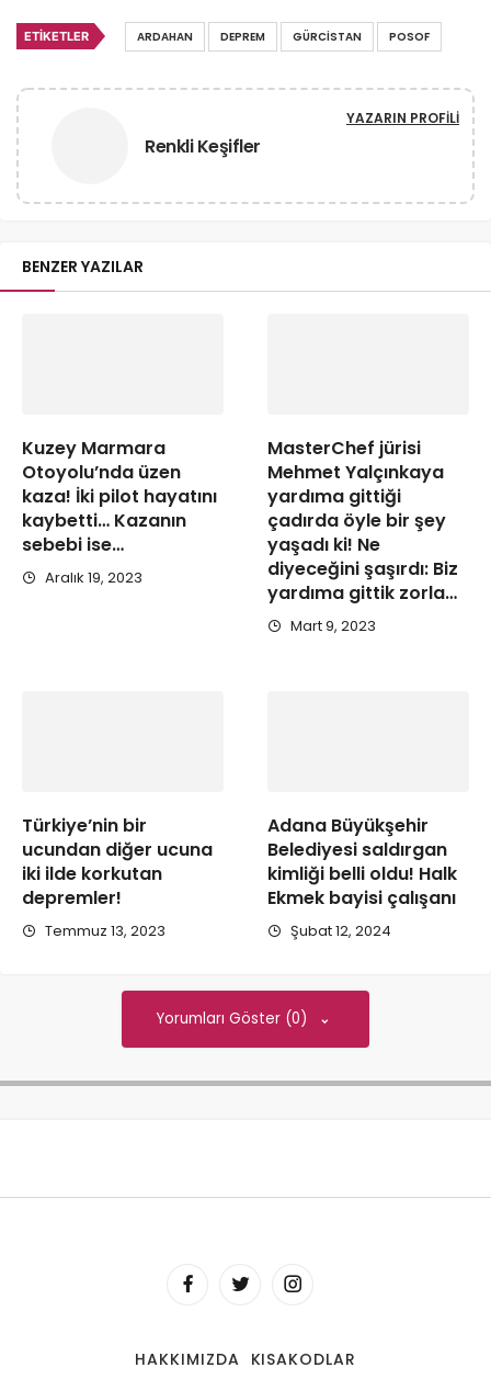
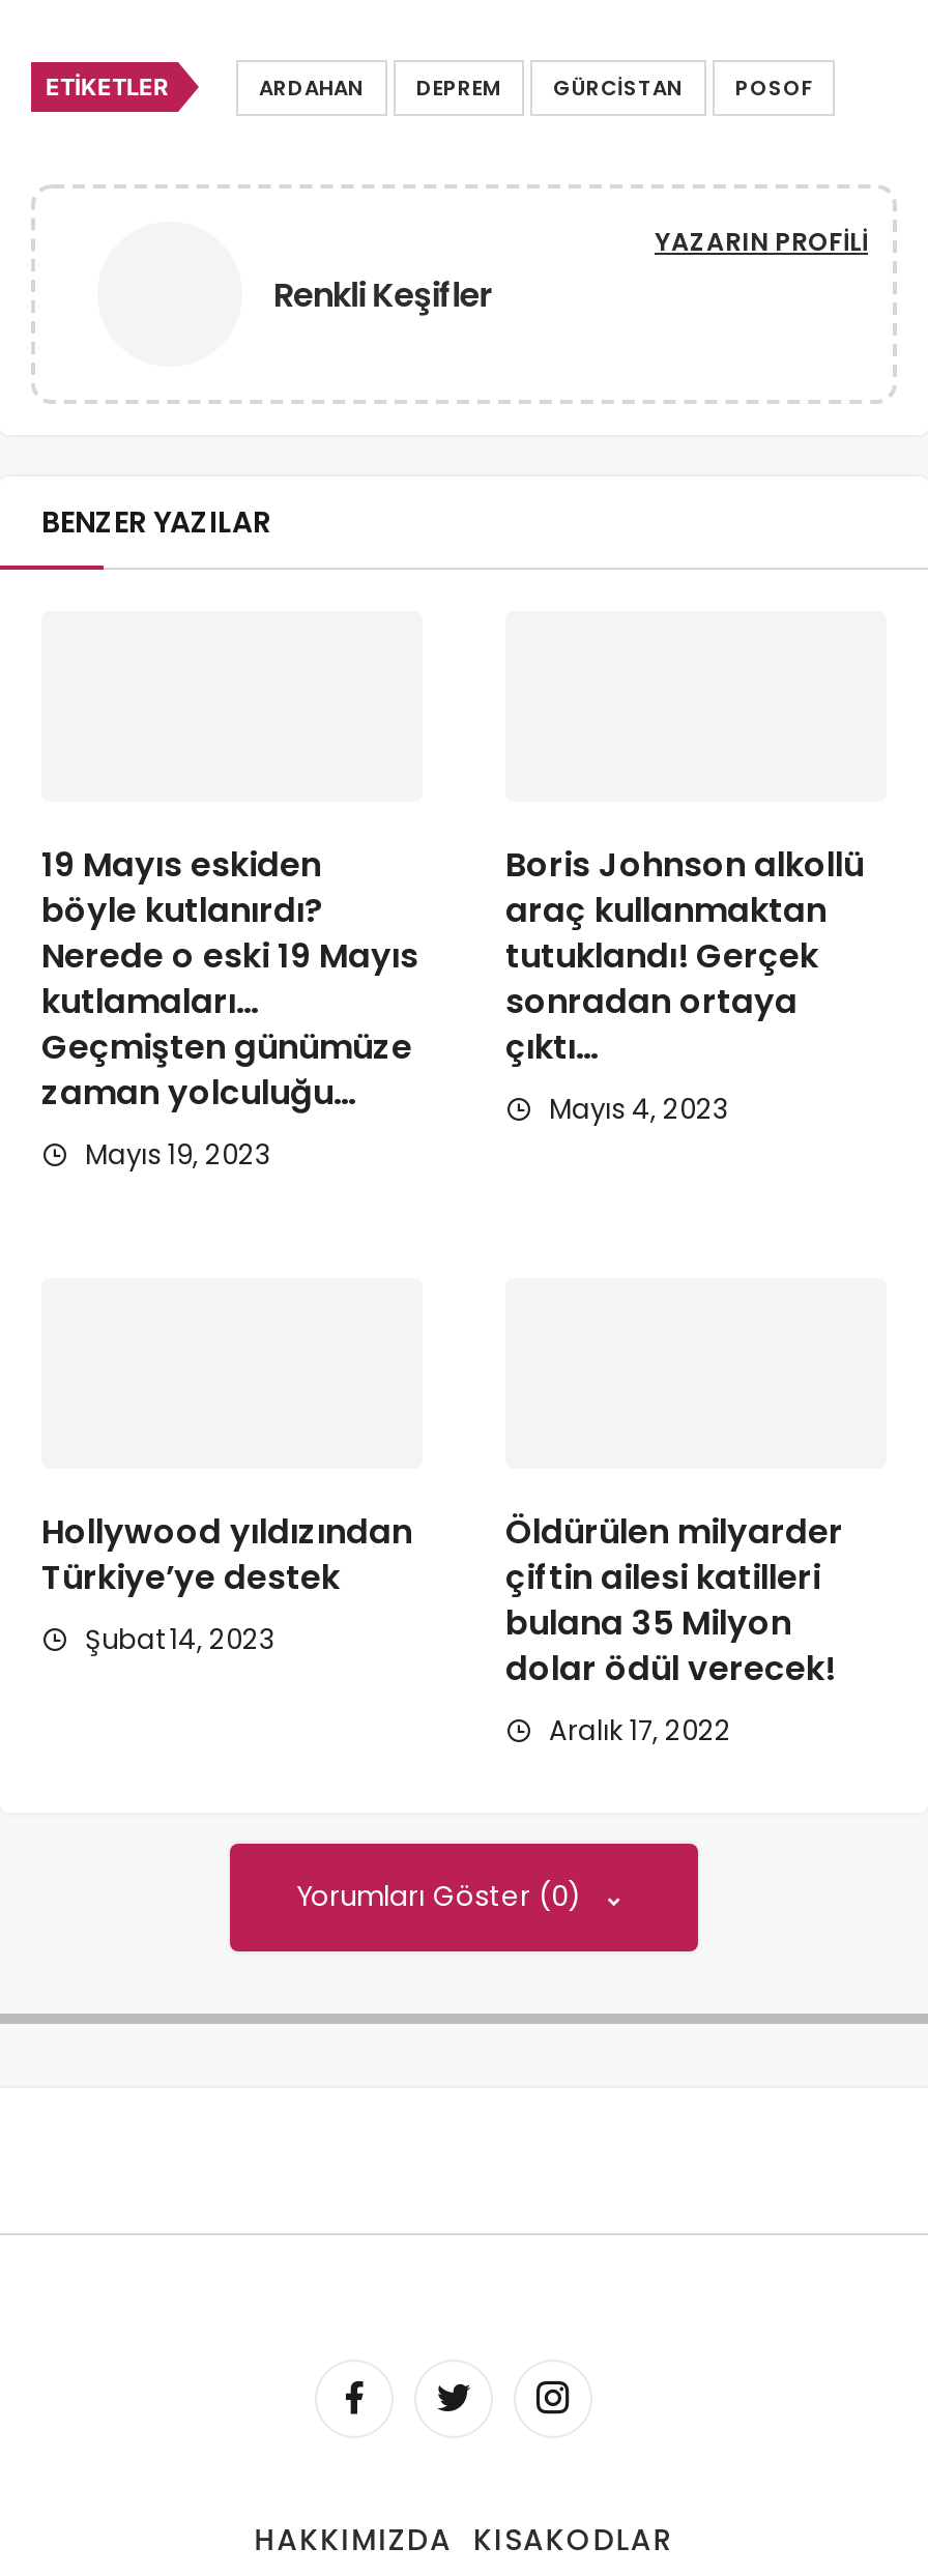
[22,436,217,588] Kuzey Marmara | Otoyolu’nda üzen | kaza! İki pilot hayatını | kaybetti… Kazanın | sebebi ise… | Aralık 19, 2023 -> [41,841,418,1175] 19 Mayıs eskiden | böyle kutlanırdı? | Nerede o eski 19 Mayıs | kutlamaları… | Geçmişten günümüze | zaman yolculuğu… | Mayıs 19, 2023
[267,436,458,636] MasterChef jürisi | Mehmet Yalçınkaya | yardıma gittiği | çadırda öyle bir şey | yaşadı ki! Ne | diyeceğini şaşırdı: Biz | yardıma gittik zorla… | Mart 9, 2023 -> [505,841,864,1129] Boris Johnson alkollü | araç kullanmaktan | tutuklandı! Gerçek | sonradan ortaya | çıktı… | Mayıs 4, 2023
[22,813,213,941] Türkiye’nin bir | ucundan diğer ucuna | iki ilde korkutan | depremler! | Temmuz 13, 2023 -> [41,1508,412,1660] Hollywood yıldızından | Türkiye’ye destek | Şubat 14, 2023
[267,813,457,941] Adana Büyükşehir | Belediyesi saldırgan | kimliği belli oldu! Halk | Ekmek bayisi çalışanı | Şubat 12, 2024 -> [505,1508,843,1751] Öldürülen milyarder | çiftin ailesi katilleri | bulana 35 Milyon | dolar ödül verecek! | Aralık 17, 2022

